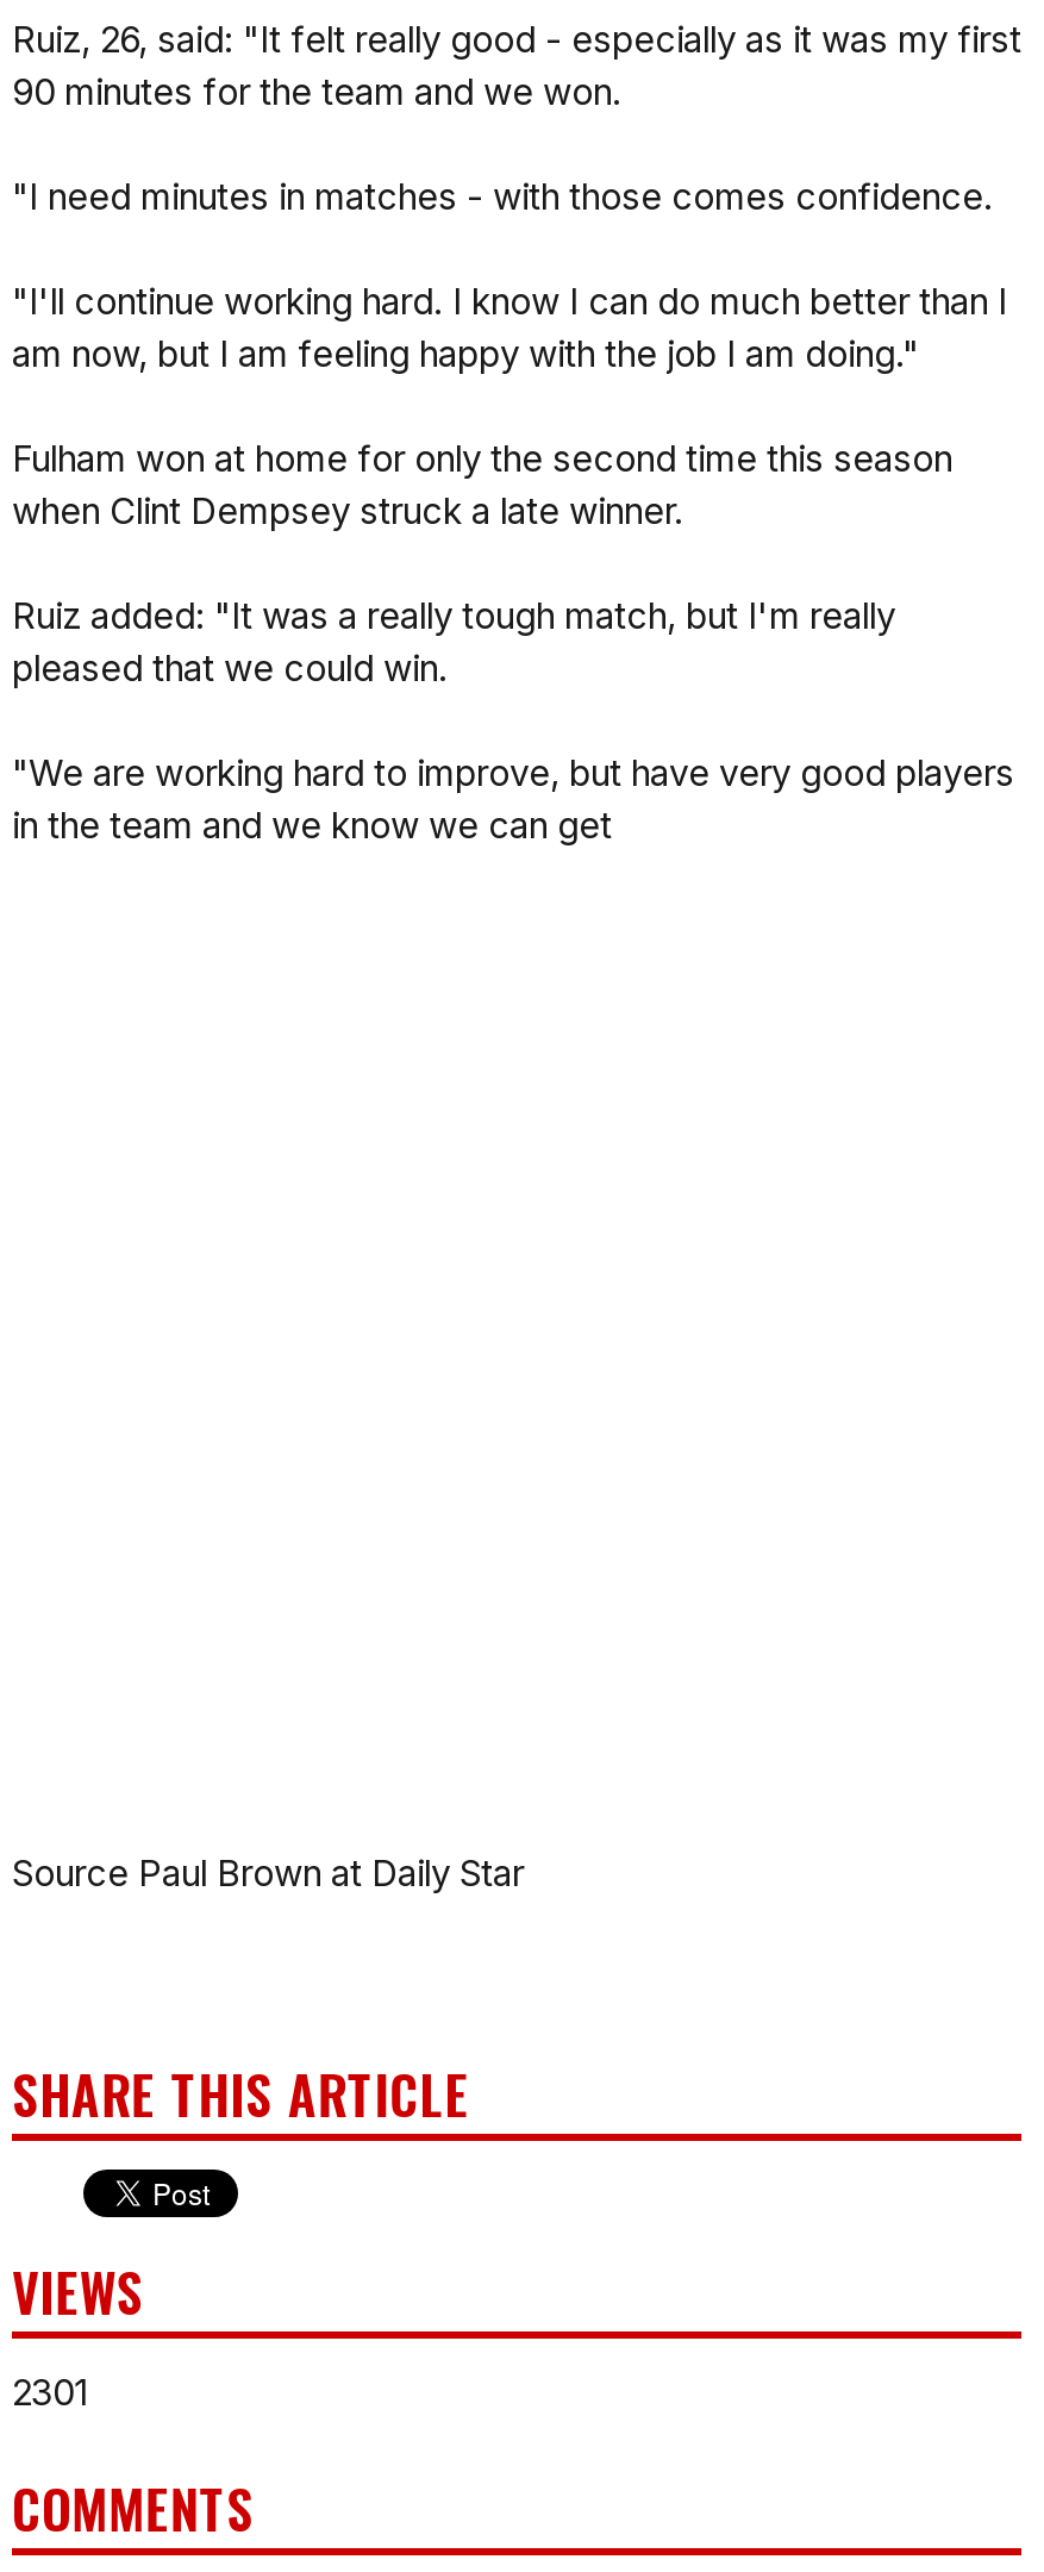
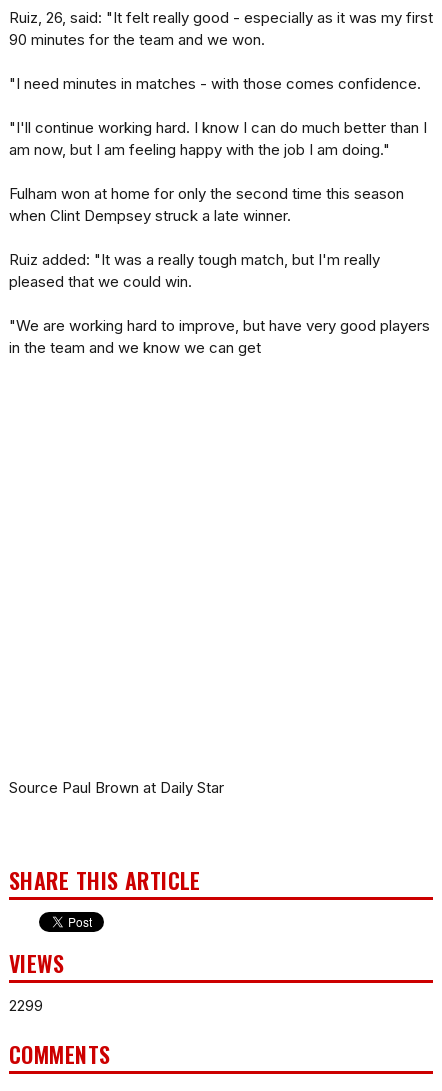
[12,2370,86,2415] 2301 -> [9,996,43,1015] 2299

